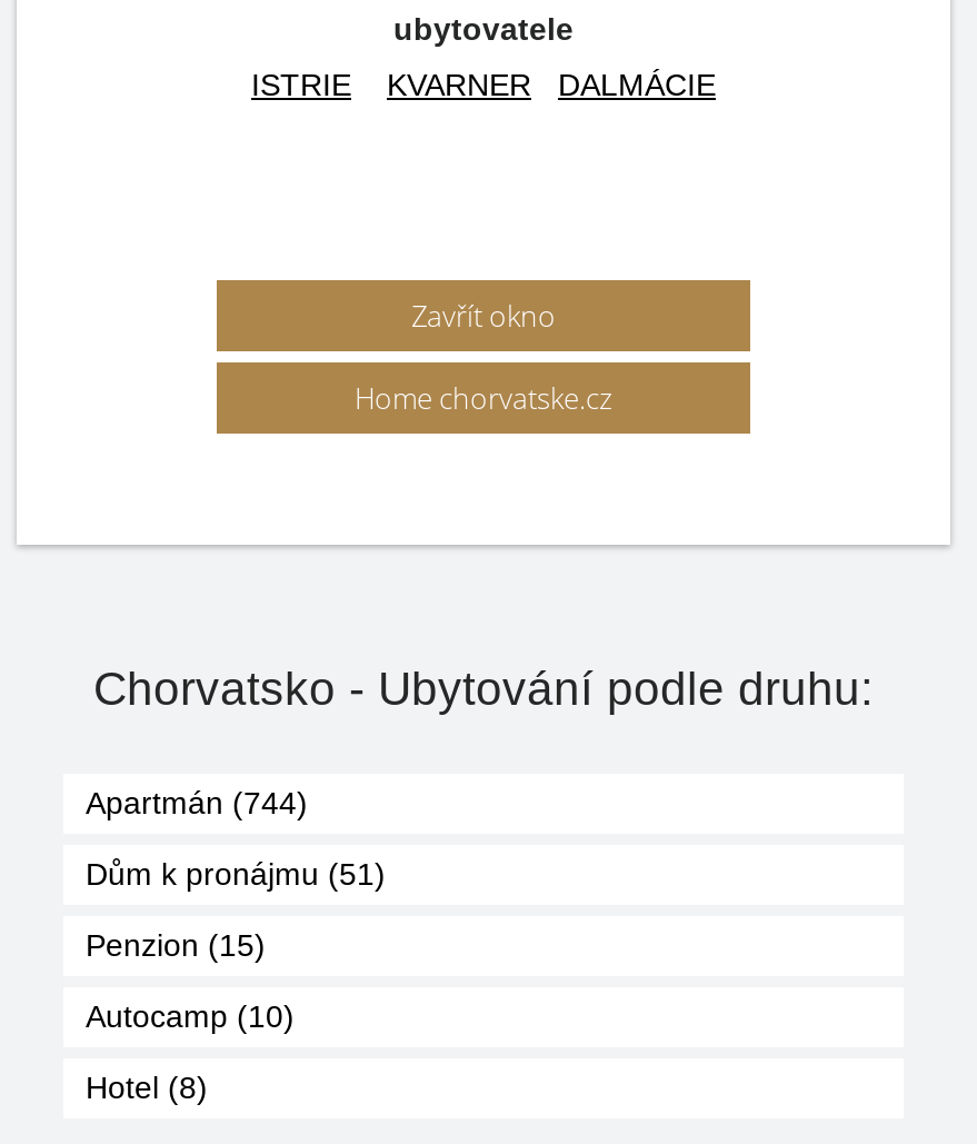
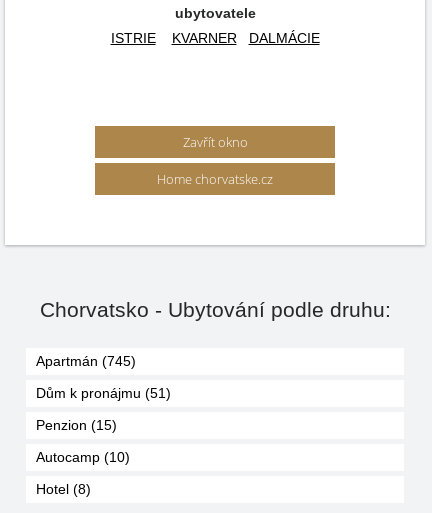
[86,785,308,820] Apartmán (744) -> [36,353,136,369] Apartmán (745)

